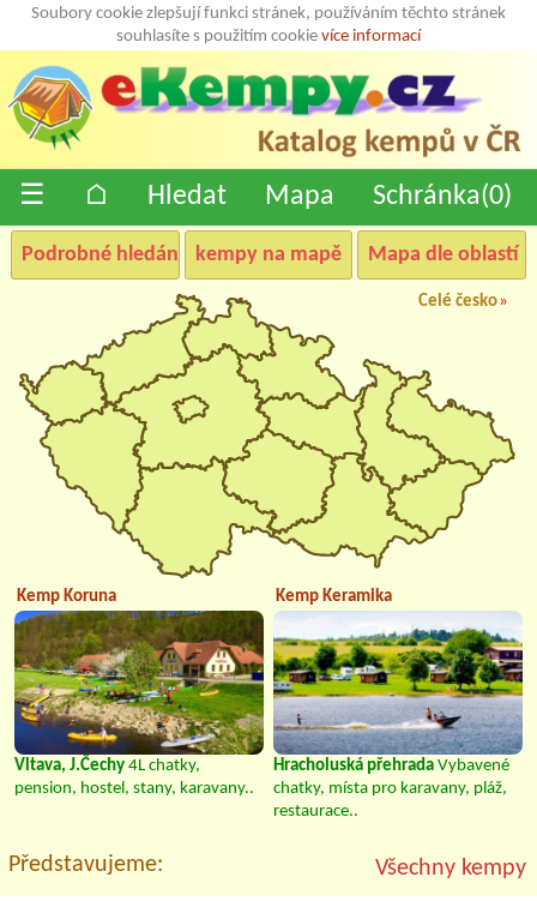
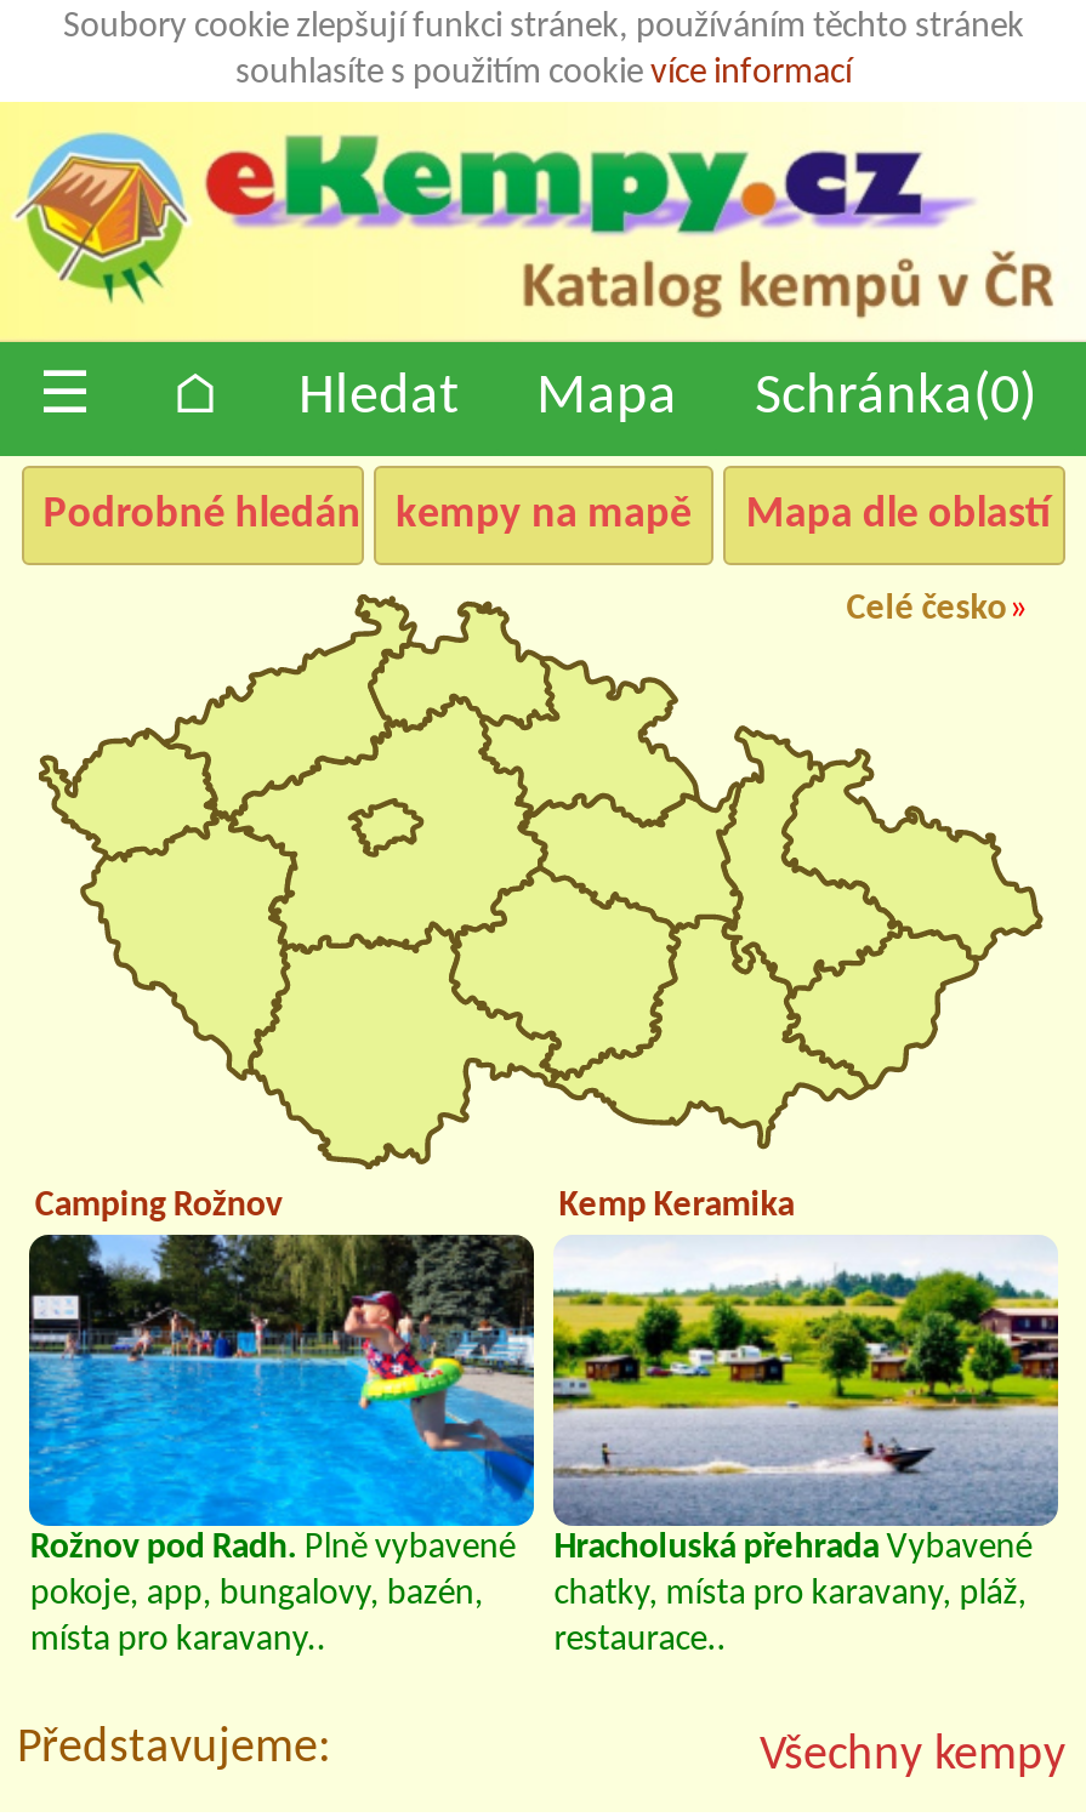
[17,588,117,606] Kemp Koruna -> [35,1189,282,1226] Camping Rožnov
[13,609,265,798] [image] | Vltava, J.Čechy 4L chatky, | pension, hostel, stany, karavany.. -> [27,1232,536,1660] [image] | Rožnov pod Radh. Plně vybavené | pokoje, app, bungalovy, bazén, | místa pro karavany..

